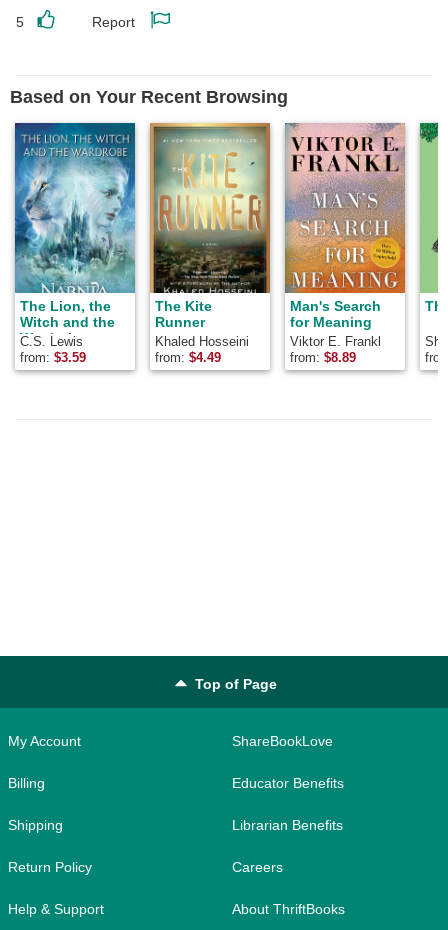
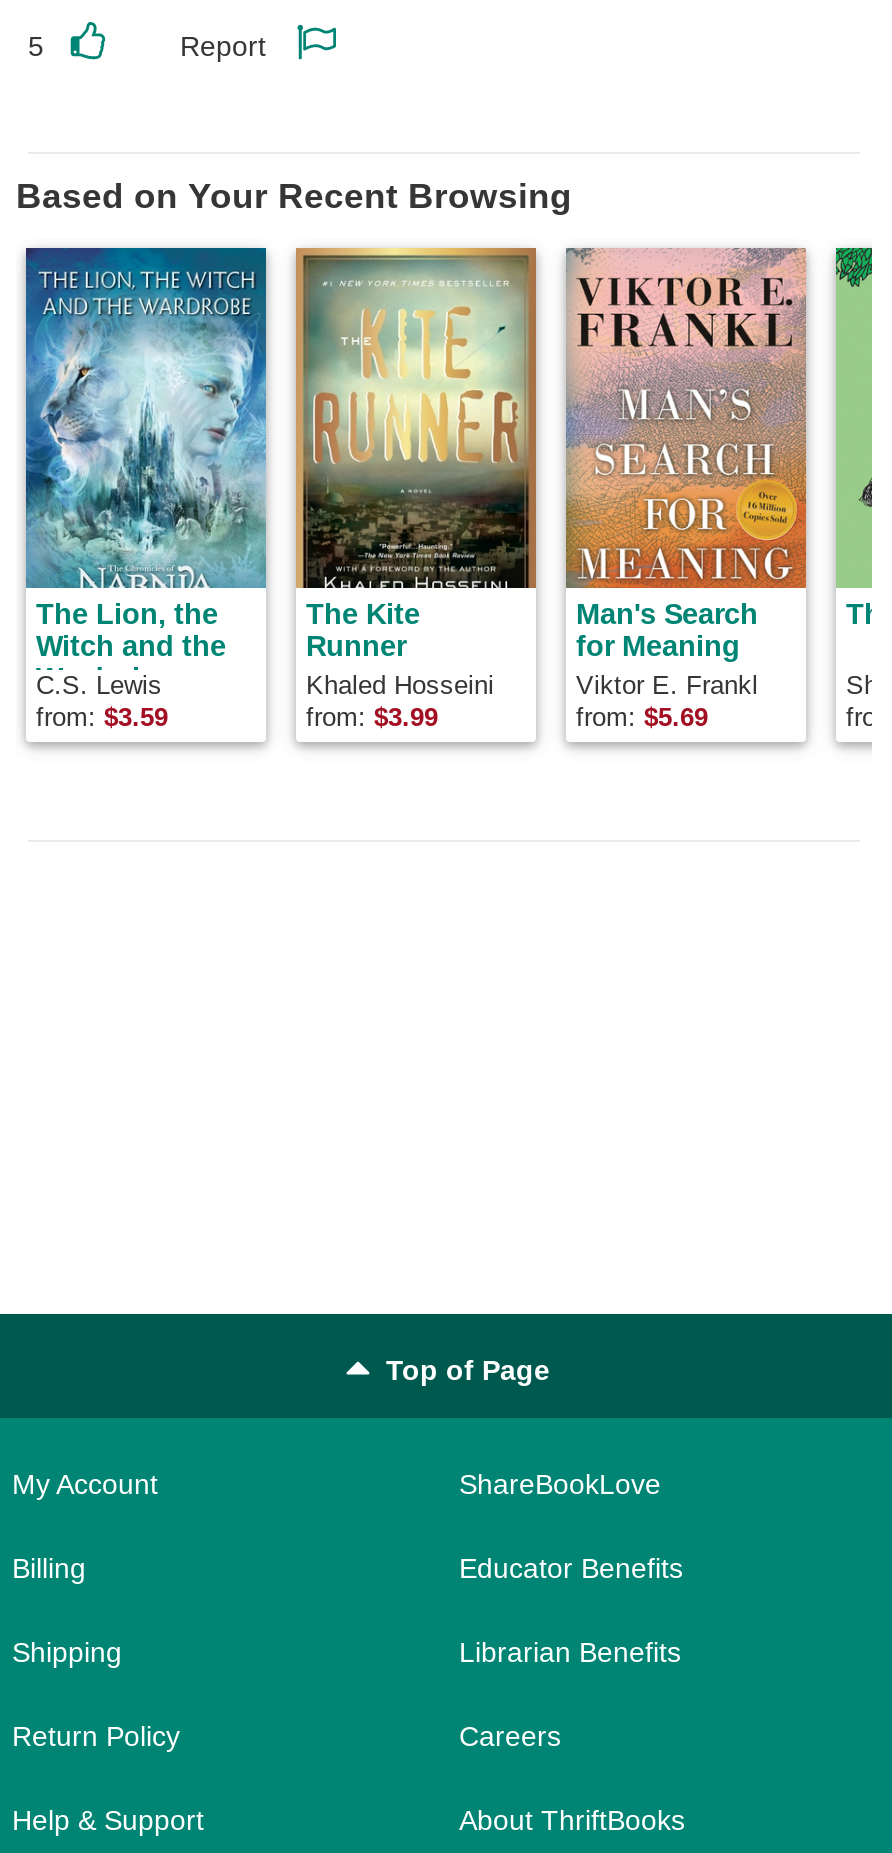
[155,350,221,365] from: $4.49 -> [306,702,438,732] from: $3.99
[290,350,356,365] from: $8.89 -> [576,702,708,732] from: $5.69

